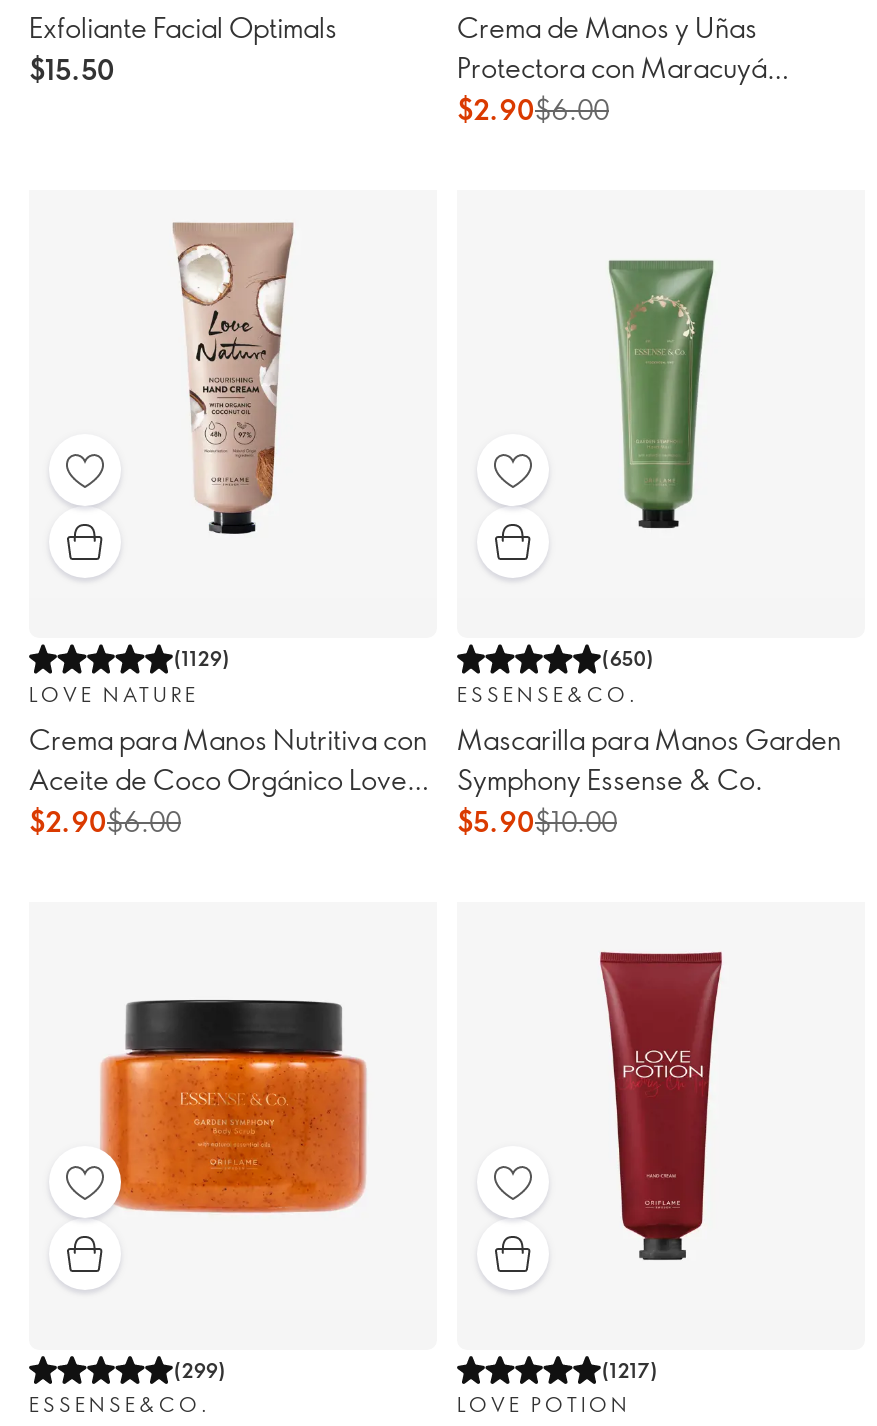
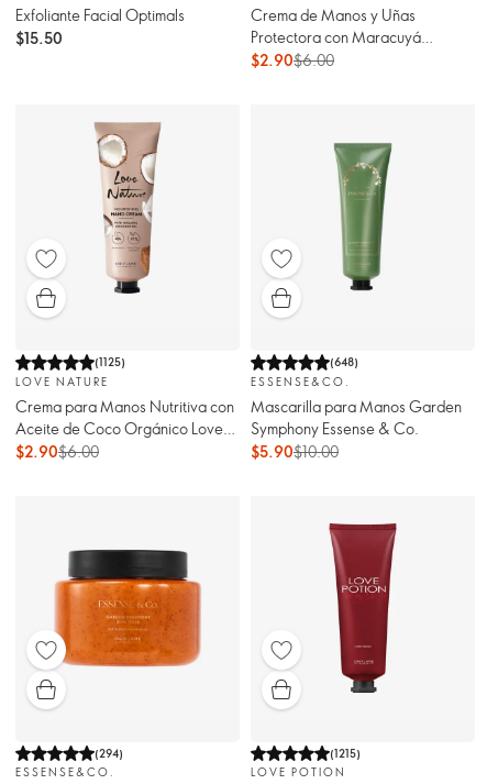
[173,644,229,672] (1129) -> [95,354,126,370] (1125)
[601,644,653,672] (650) -> [330,354,359,370] (648)
[173,1355,225,1383] (299) -> [95,745,123,760] (294)
[601,1355,657,1383] (1217) -> [330,745,361,760] (1215)

